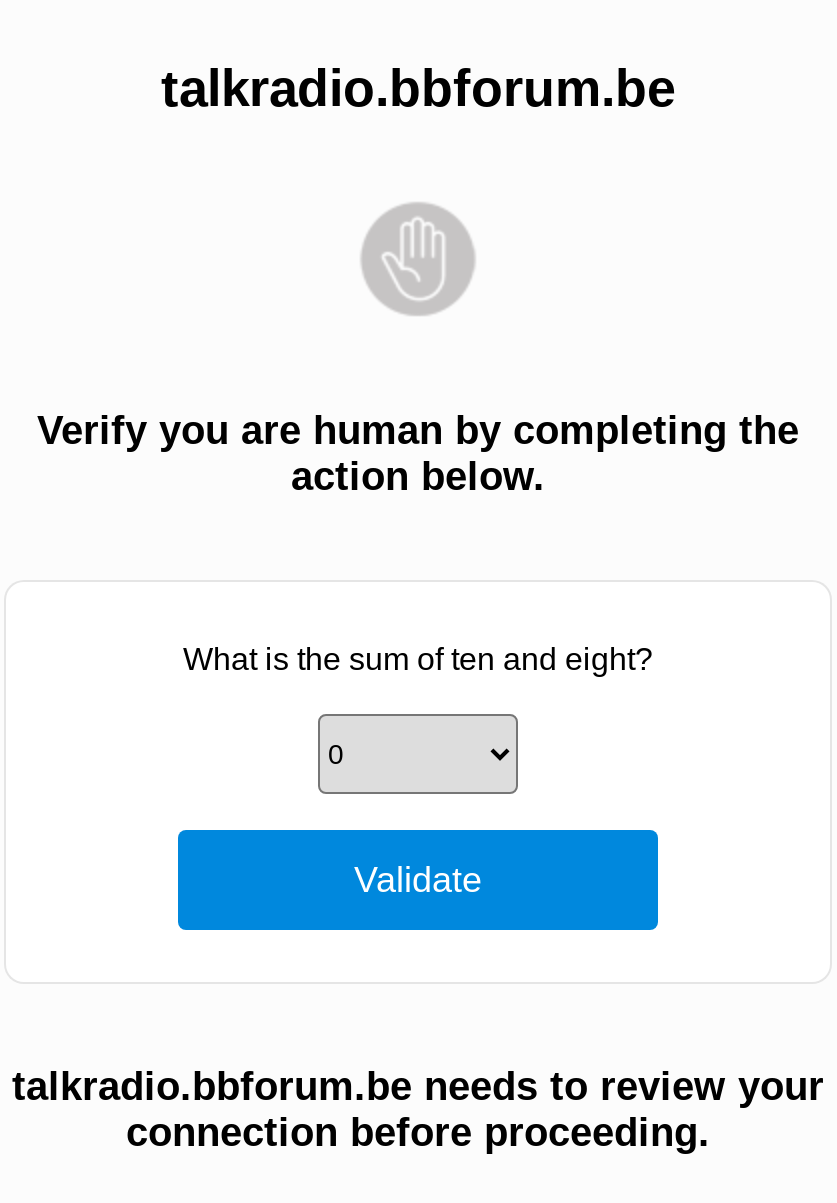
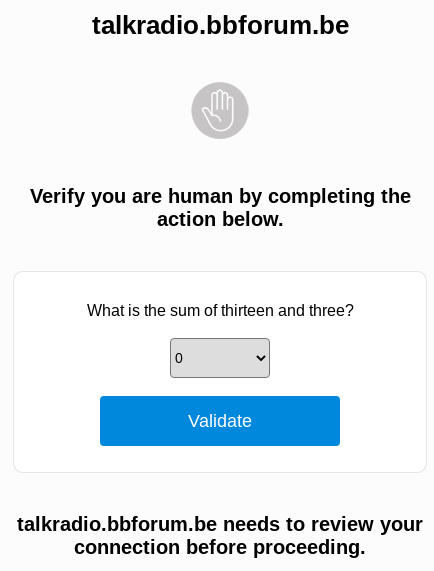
[183,642,653,676] What is the sum of ten and eight? -> [86,302,353,319] What is the sum of thirteen and three?

